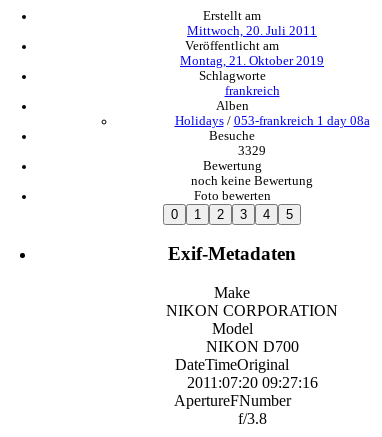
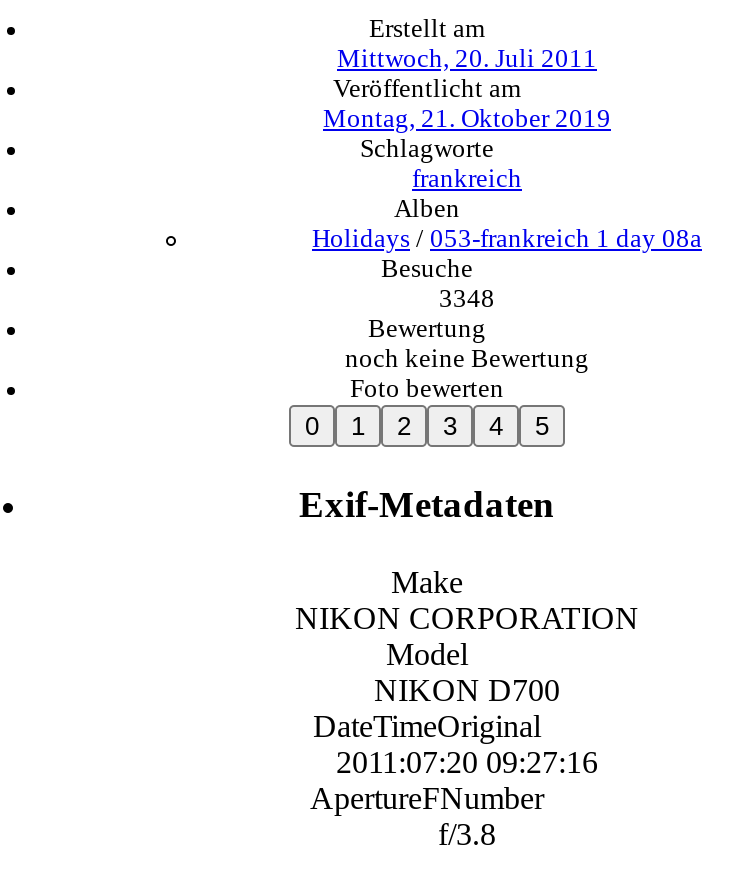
[238,143,266,157] 3329 -> [439,284,495,312] 3348

